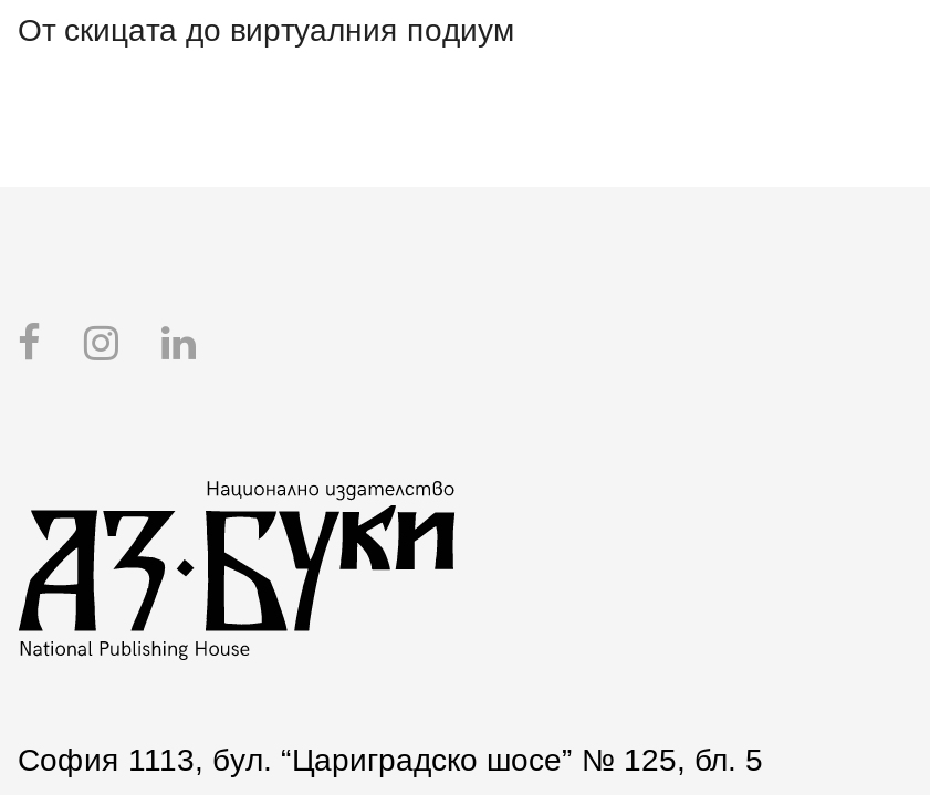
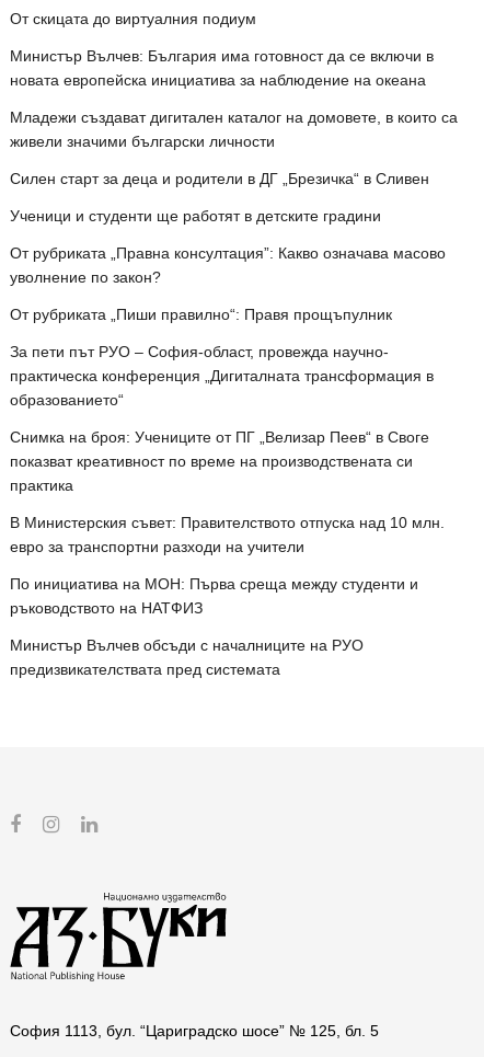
none -> [10,47,458,678] Министър Вълчев: България има готовност да се включи в | новата европейска инициатива за наблюдение на океана | Младежи създават дигитален каталог на домовете, в които са | живели значими български личности | Силен старт за деца и родители в ДГ „Брезичка“ в Сливен | Ученици и студенти ще работят в детските градини | От рубриката „Правна консултация”: Какво означава масово | уволнение по закон? | От рубриката „Пиши правилно“: Правя прощъпулник | За пети път РУО – София-област, провежда научно- | практическа конференция „Дигиталната трансформация в | образованието“ | Снимка на броя: Учениците от ПГ „Велизар Пеев“ в Своге | показват креативност по време на производствената си | практика | В Министерския съвет: Правителството отпуска над 10 млн. | евро за транспортни разходи на учители | По инициатива на МОН: Първа среща между студенти и | ръководството на НАТФИЗ | Министър Вълчев обсъди с началниците на РУО | предизвикателствата пред системата

